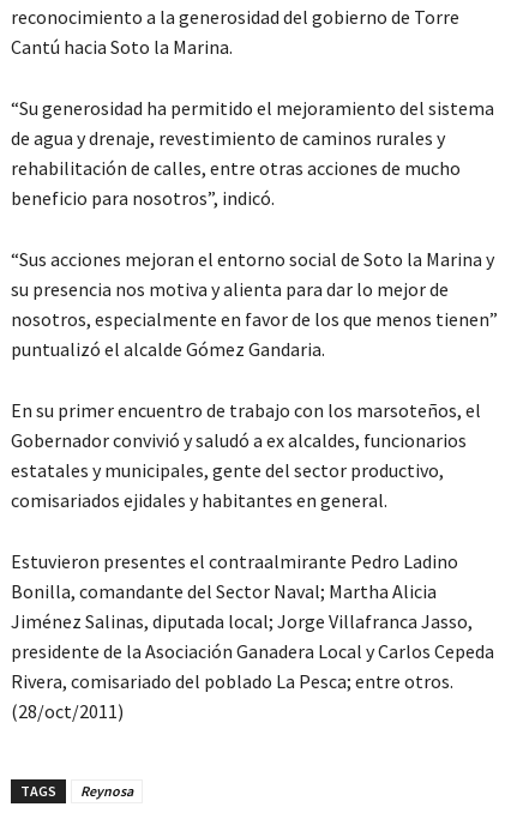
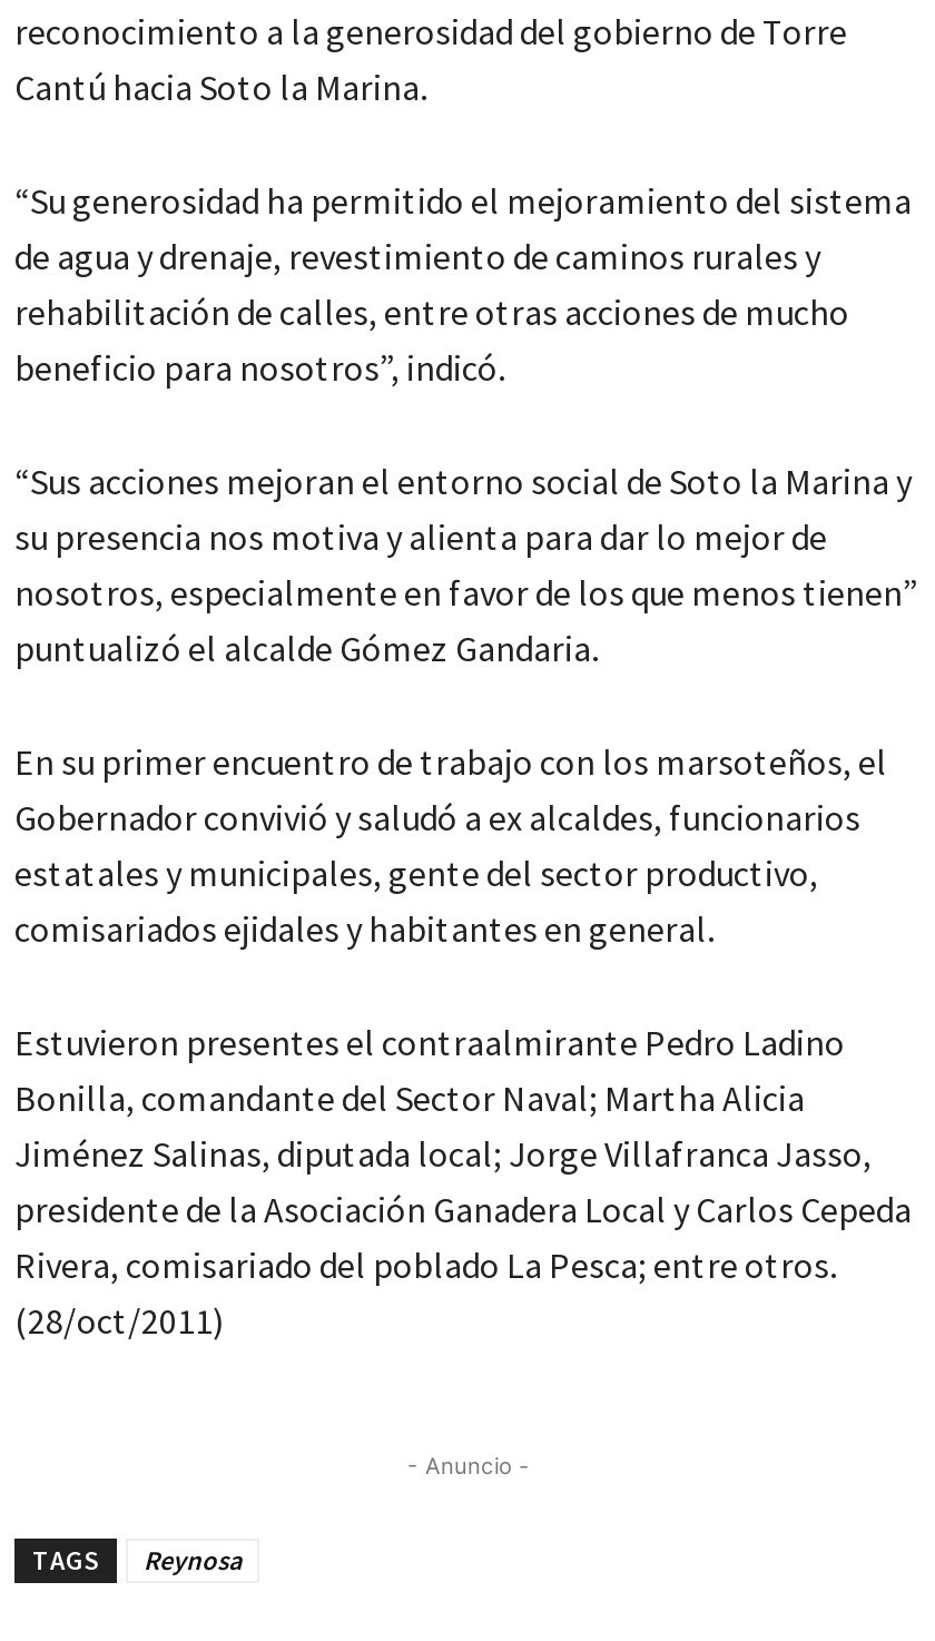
none -> [407,1451,530,1478] - Anuncio -

